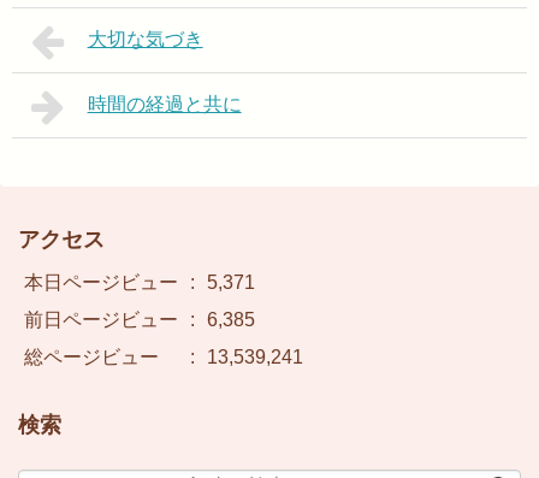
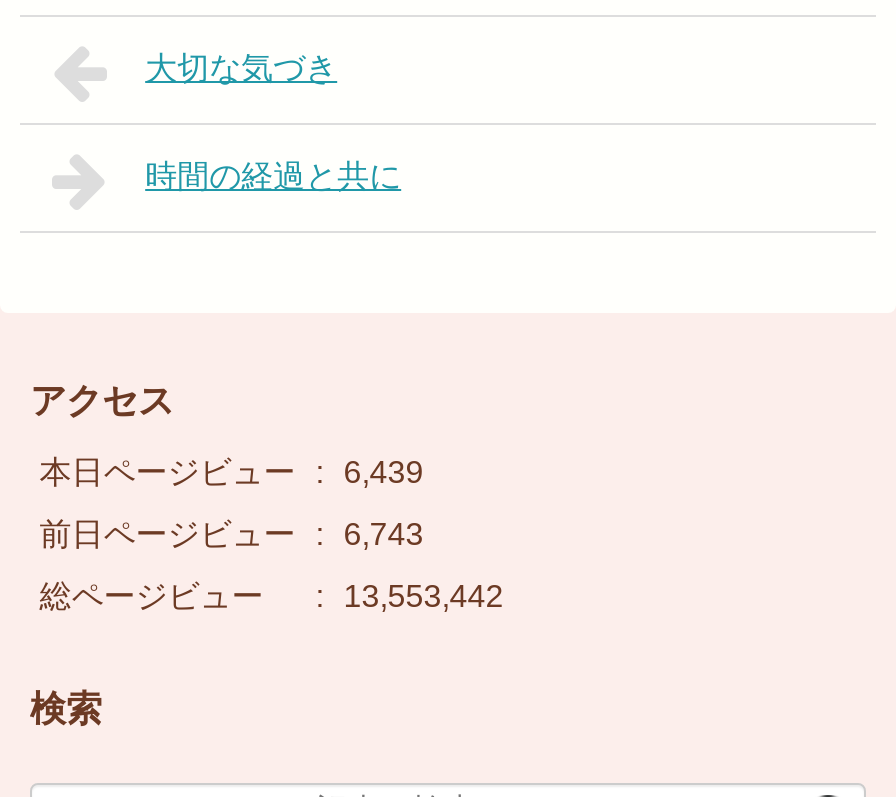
[24,272,255,293] 本日ページビュー : 5,371 -> [40,456,424,490] 本日ページビュー : 6,439
[24,310,255,330] 前日ページビュー : 6,385 -> [40,518,424,552] 前日ページビュー : 6,743
[24,347,303,368] 総ページビュー : 13,539,241 -> [40,580,504,614] 総ページビュー : 13,553,442

